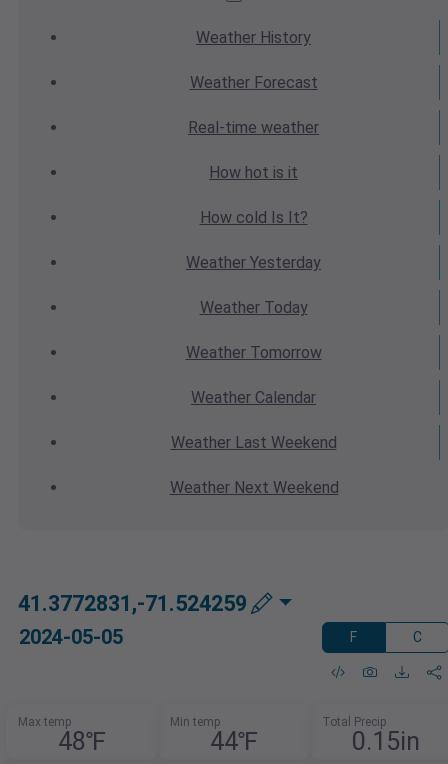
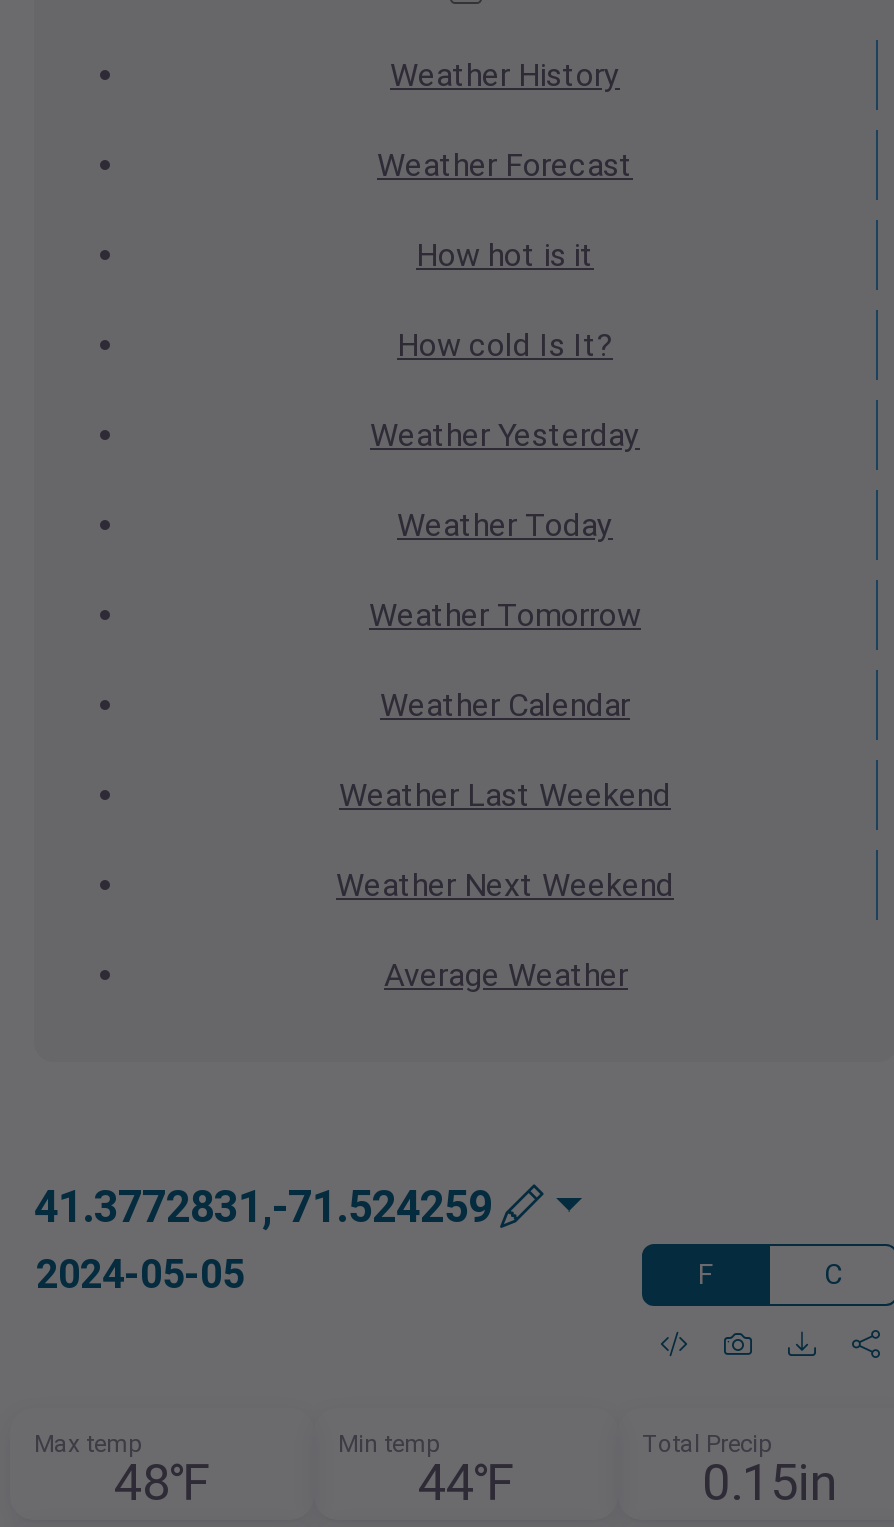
[188,118,319,137] Real-time weather -> none
moved [169,163,338,497] -> [336,236,674,904]: How hot is it | How cold Is It? | Weather Yesterday | Weather Today | Weather Tomorrow | Weather Calendar | Weather Last Weekend | Weather Next Weekend
none -> [384,956,628,994] Average Weather

